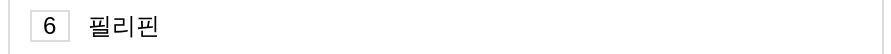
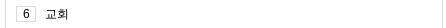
[88,12,160,40] 필리핀 -> [45,7,69,21] 교회

